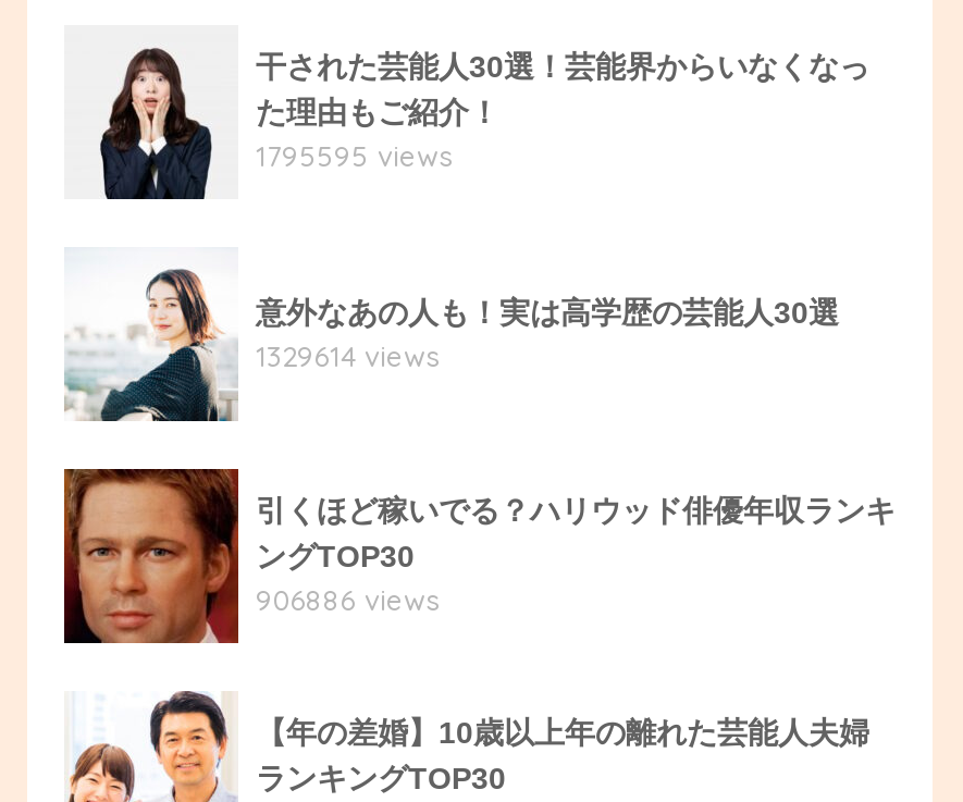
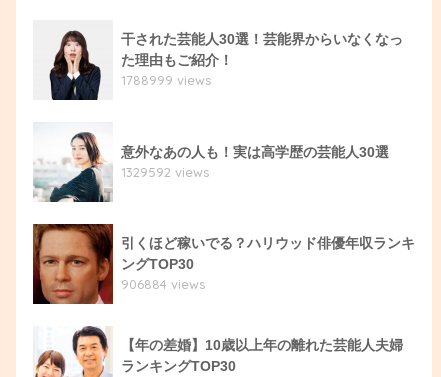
[256,139,452,173] 1795595 views -> [121,72,211,88] 1788999 views
[256,339,439,374] 1329614 views -> [121,164,209,180] 1329592 views
[256,583,439,617] 906886 views -> [121,276,205,292] 906884 views

